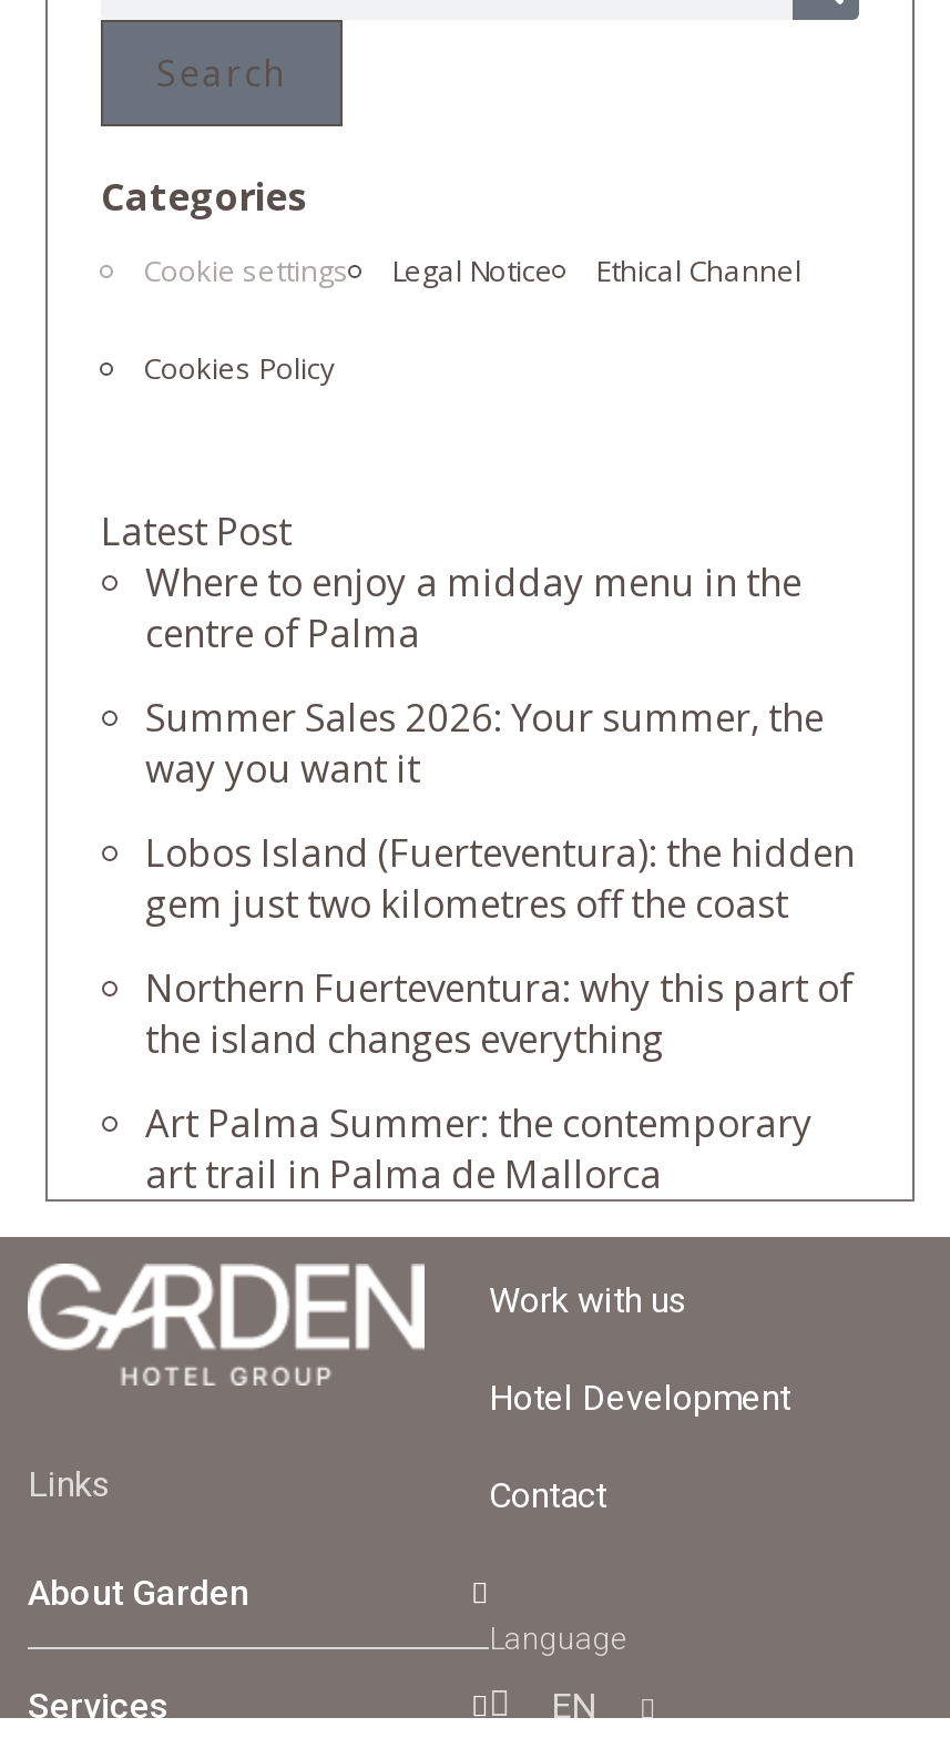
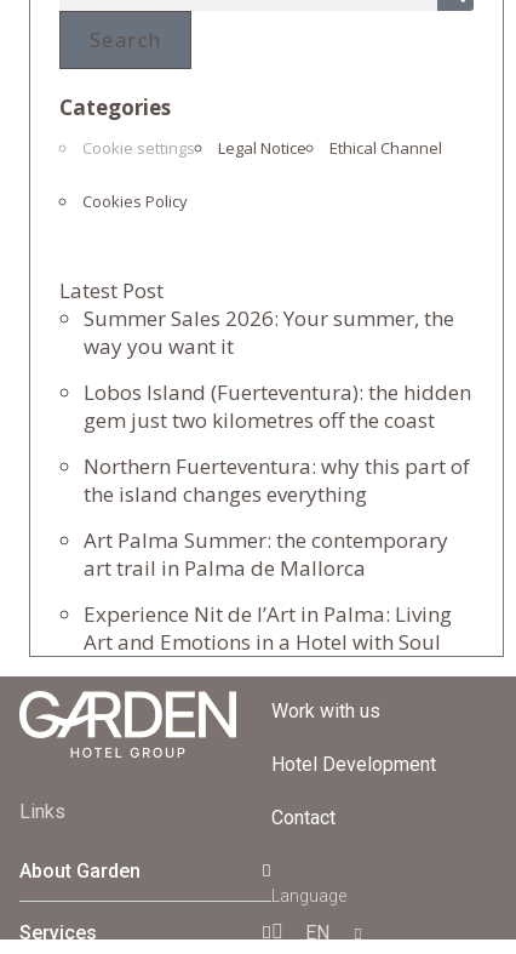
[145,557,801,659] Where to enjoy a midday menu in the | centre of Palma -> none
moved [145,692,855,1200] -> [84,305,471,582]: Summer Sales 2026: Your summer, the | way you want it | Lobos Island (Fuerteventura): the hidden | gem just two kilometres off the coast | Northern Fuerteventura: why this part of | the island changes everything | Art Palma Summer: the contemporary | art trail in Palma de Mallorca
none -> [84,600,452,656] Experience Nit de l’Art in Palma: Living | Art and Emotions in a Hotel with Soul

